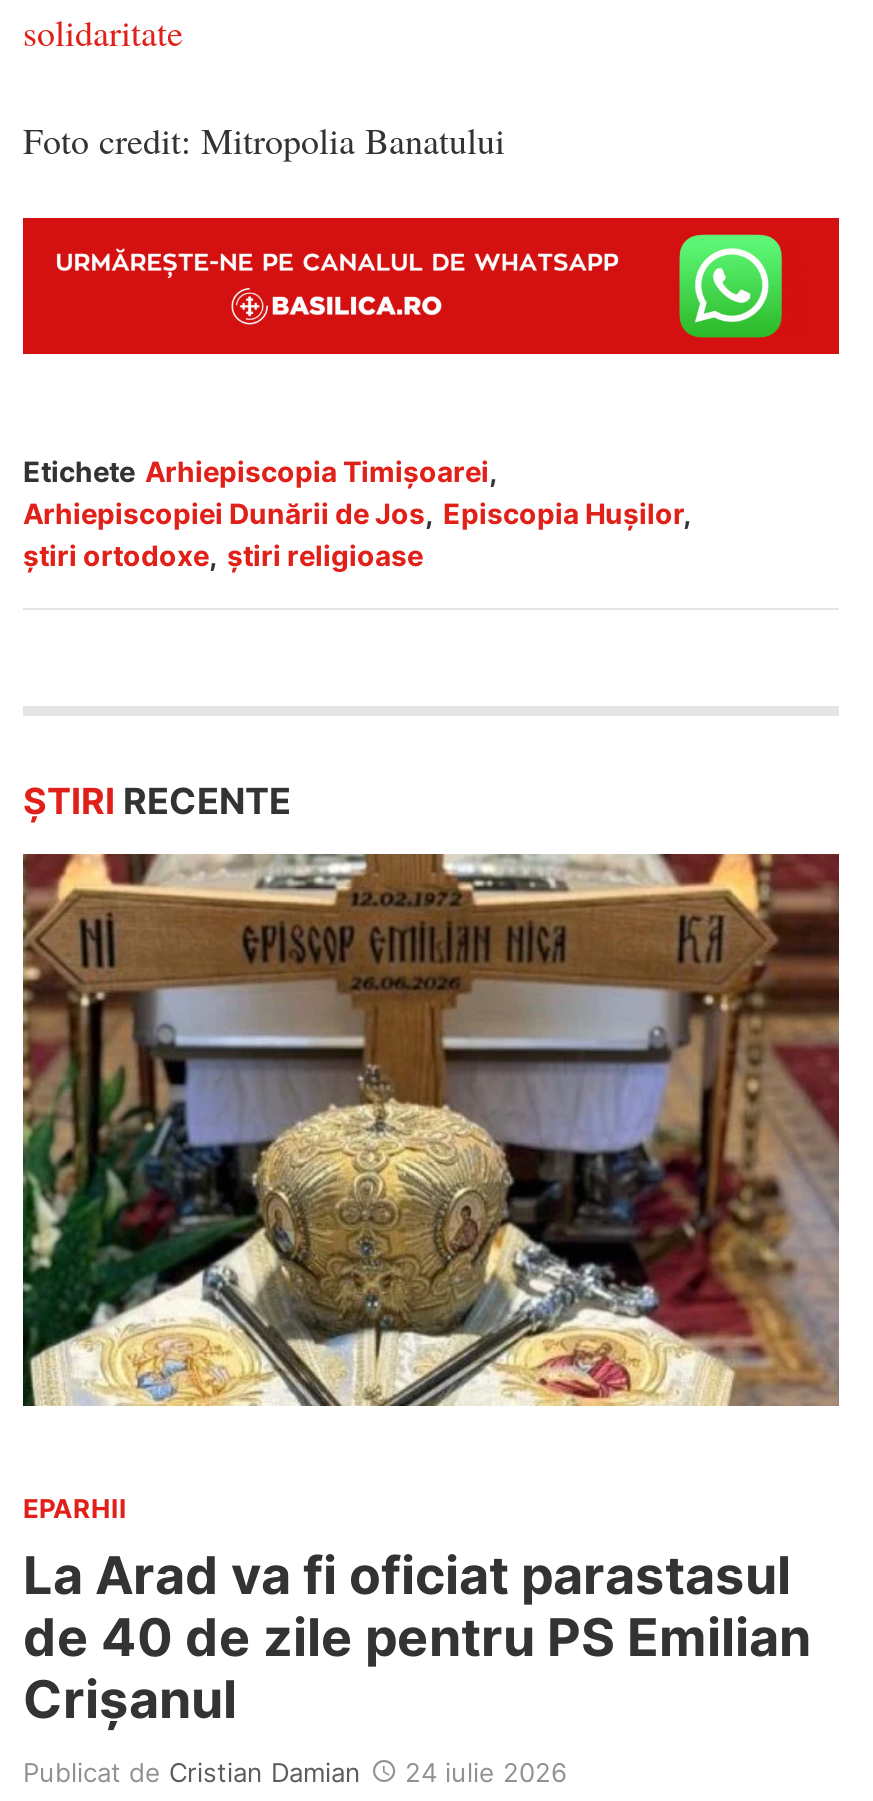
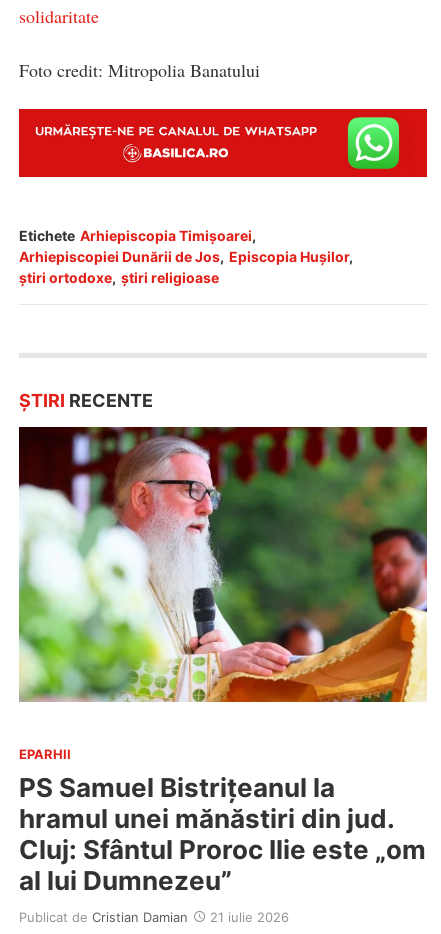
[21,852,841,1408] [image] -> [18,426,428,703] [image]
[23,1544,811,1730] La Arad va fi oficiat parastasul | de 40 de zile pentru PS Emilian | Crișanul -> [19,772,426,896] PS Samuel Bistrițeanul la | hramul unei mănăstiri din jud. | Cluj: Sfântul Proroc Ilie este „om | al lui Dumnezeu”
[23,1756,567,1788] Publicat de Cristian Damian 24 iulie 2026 -> [19,909,289,925] Publicat de Cristian Damian 21 iulie 2026

